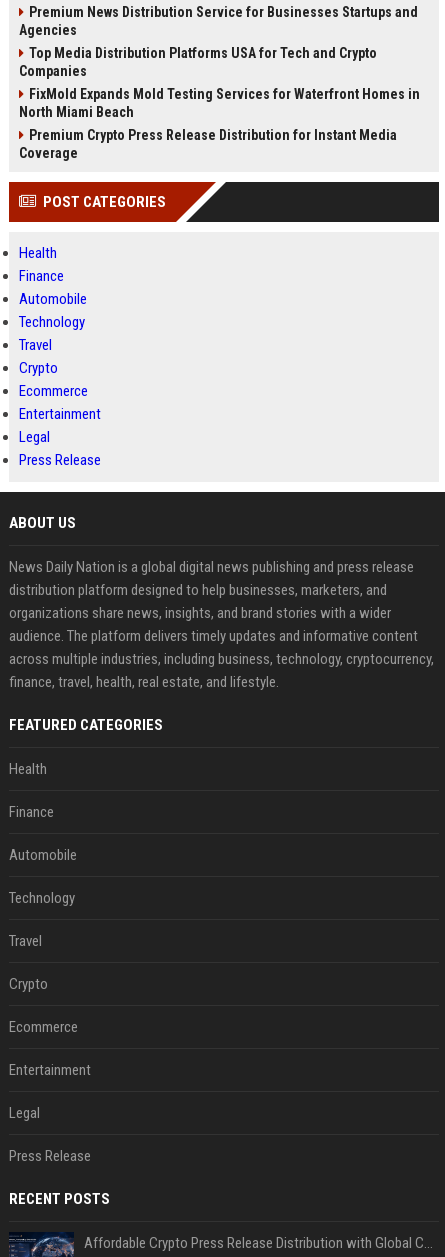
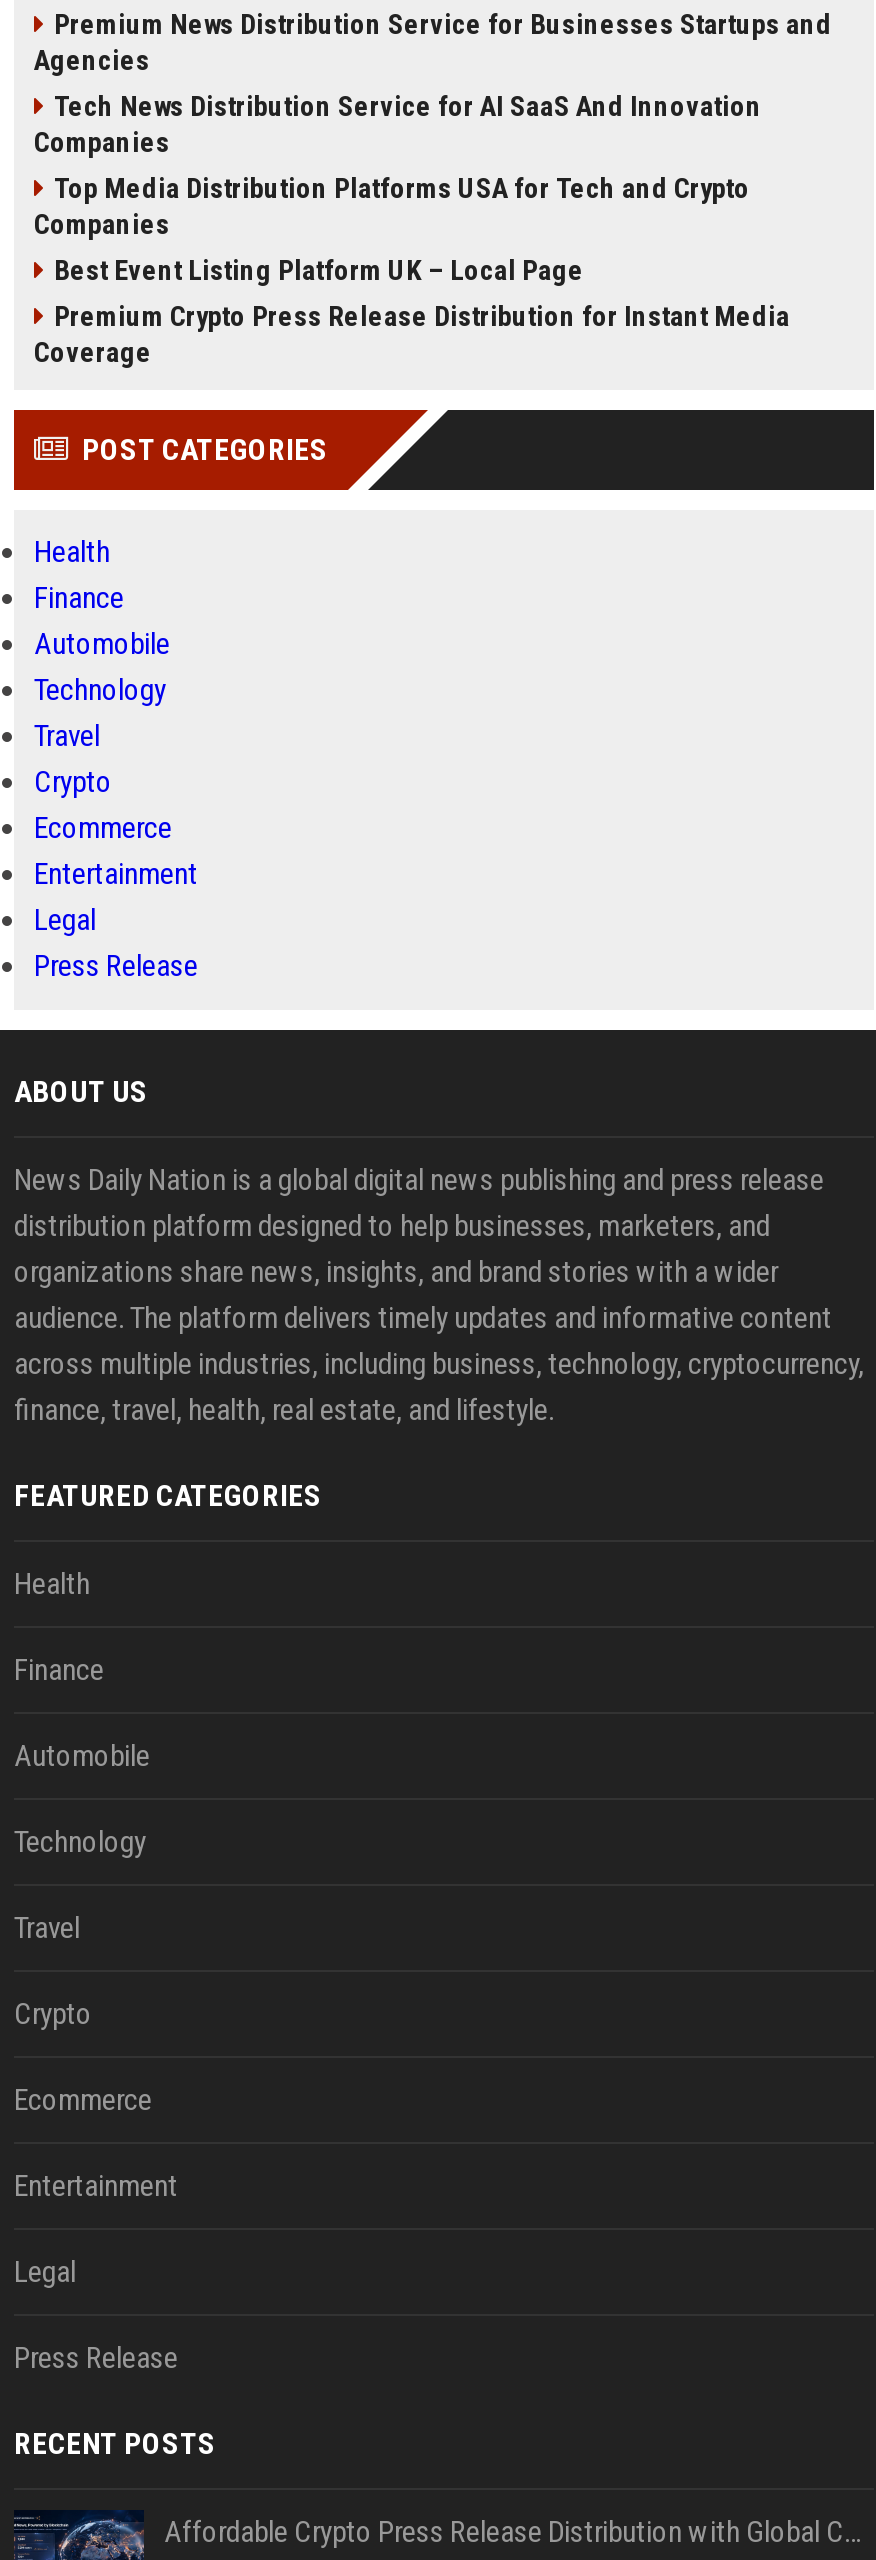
none -> [34,90,762,158] Tech News Distribution Service for AI SaaS And Innovation | Companies
moved [19,45,377,79] -> [34,172,750,240]: Top Media Distribution Platforms USA for Tech and Crypto | Companies
[19,86,420,120] FixMold Expands Mold Testing Services for Waterfront Homes in | North Miami Beach -> [54,254,584,286] Best Event Listing Platform UK – Local Page

